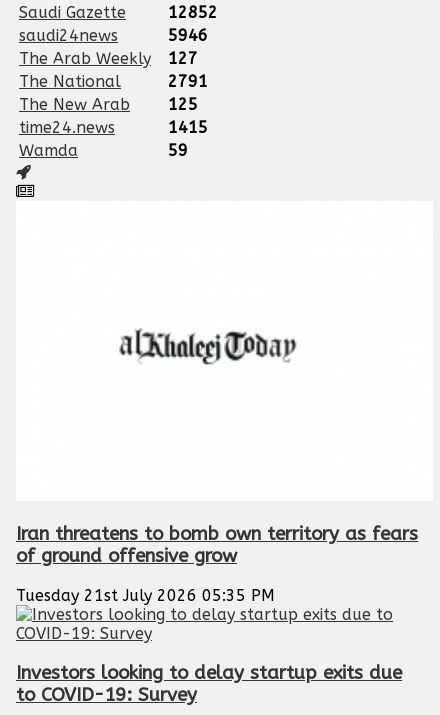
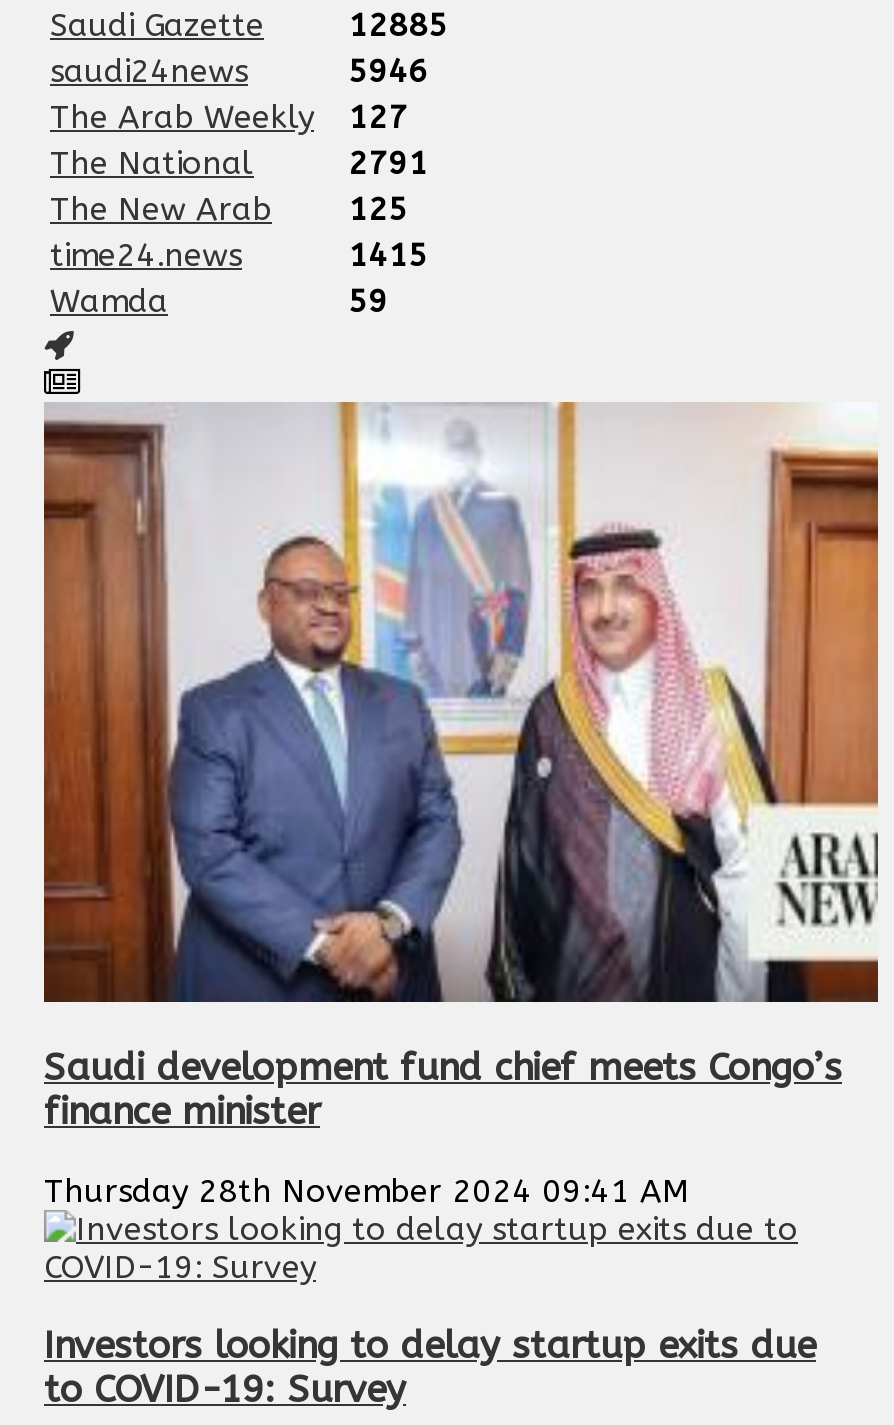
[168,2,218,21] 12852 -> [348,5,448,43] 12885
none -> [42,400,880,1004] [image]
[16,523,418,567] Iran threatens to bomb own territory as fears | of ground offensive grow -> [44,1046,842,1134] Saudi development fund chief meets Congo’s | finance minister
[16,586,275,605] Tuesday 21st July 2026 05:35 PM -> [44,1172,690,1210] Thursday 28th November 2024 09:41 AM

